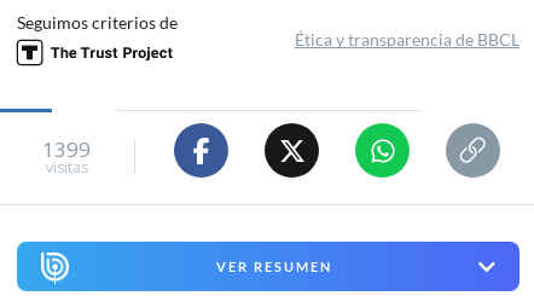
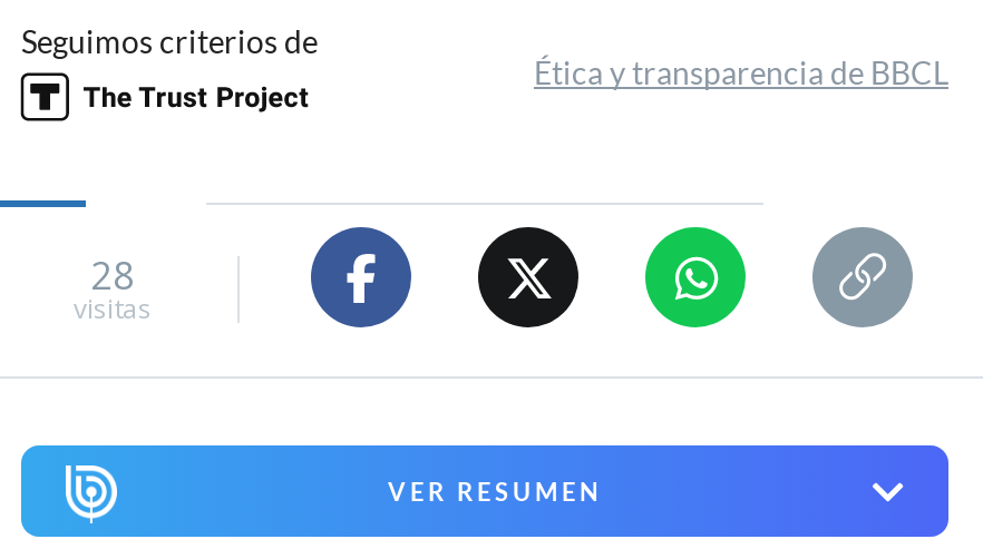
[42,135,91,163] 1399 -> [90,249,135,301] 28

